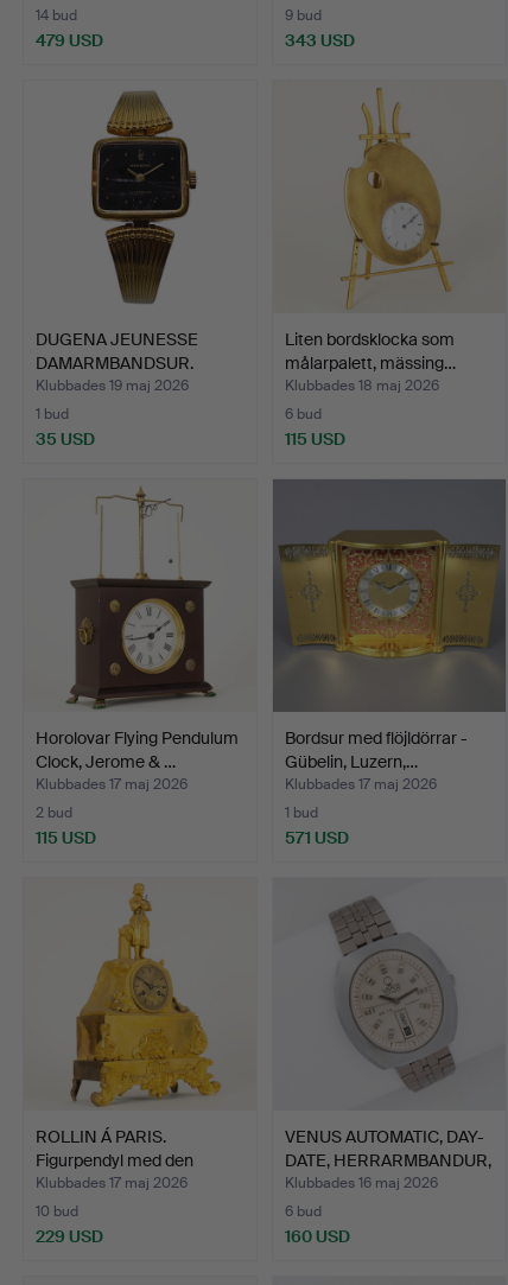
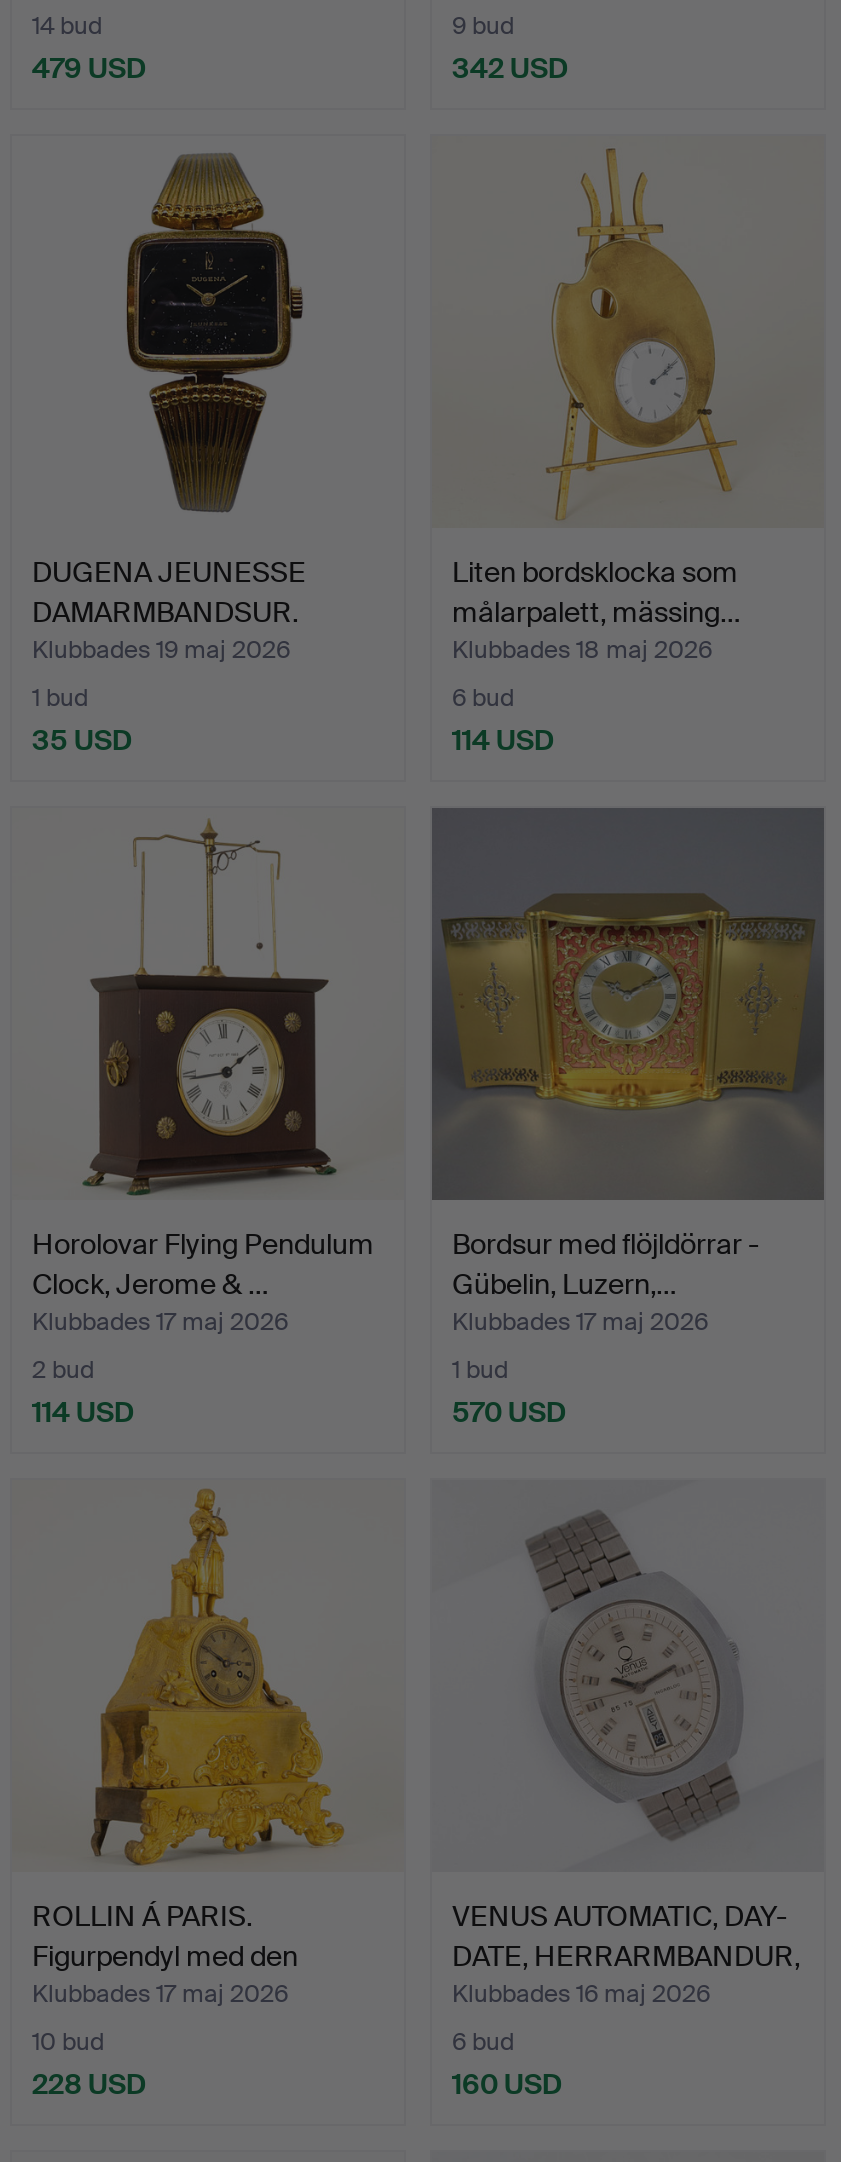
[285,29,355,51] 343 USD -> [452,49,568,85] 342 USD
[285,428,345,449] 115 USD -> [452,721,554,757] 114 USD
[36,827,96,848] 115 USD -> [32,1394,134,1430] 114 USD
[285,827,349,848] 571 USD -> [452,1394,566,1430] 570 USD
[36,1225,103,1247] 229 USD -> [32,2066,146,2102] 228 USD

